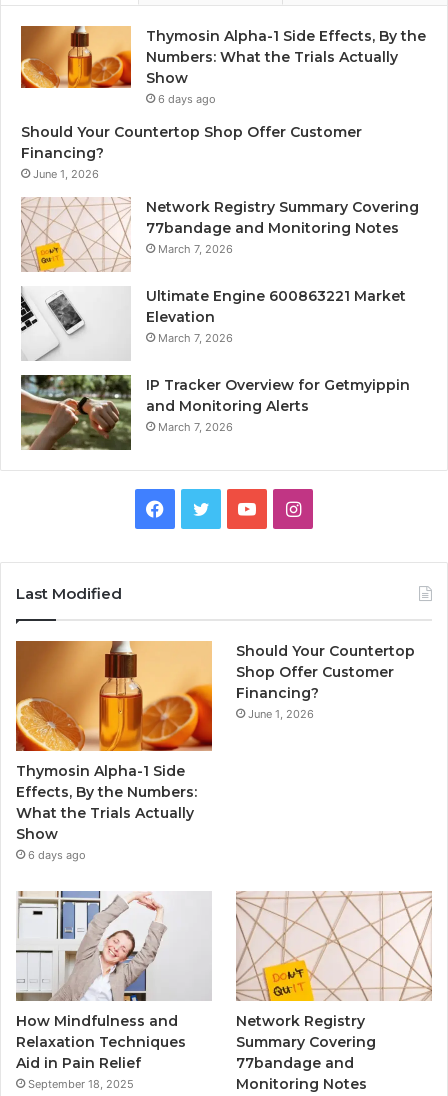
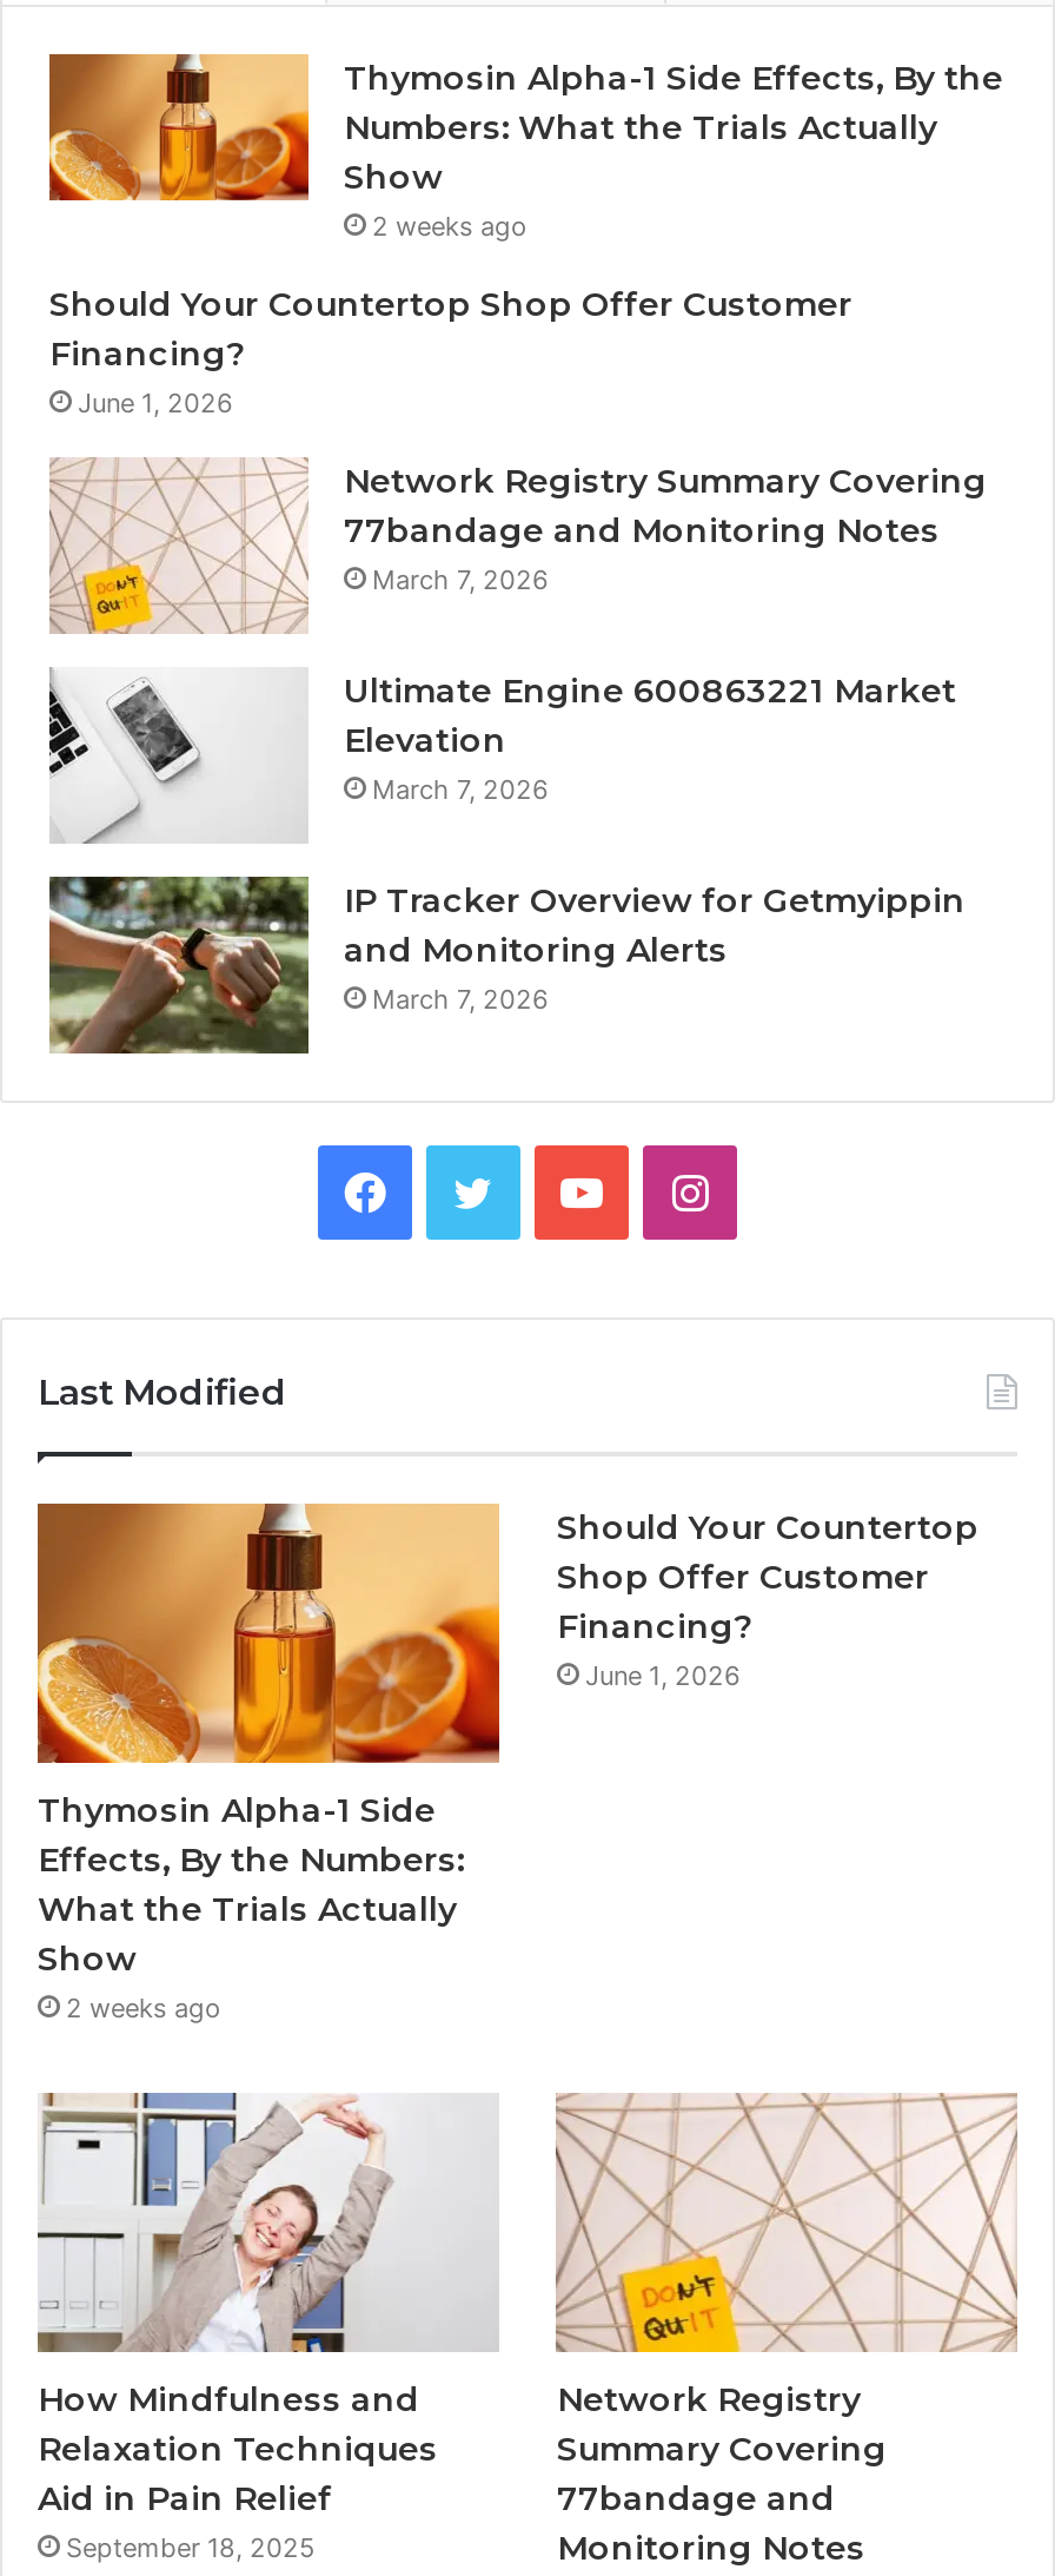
[158,92,216,106] 6 days ago -> [372,209,527,242] 2 weeks ago
[28,848,86,862] 6 days ago -> [66,1991,221,2024] 2 weeks ago

